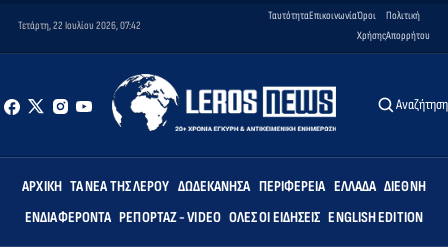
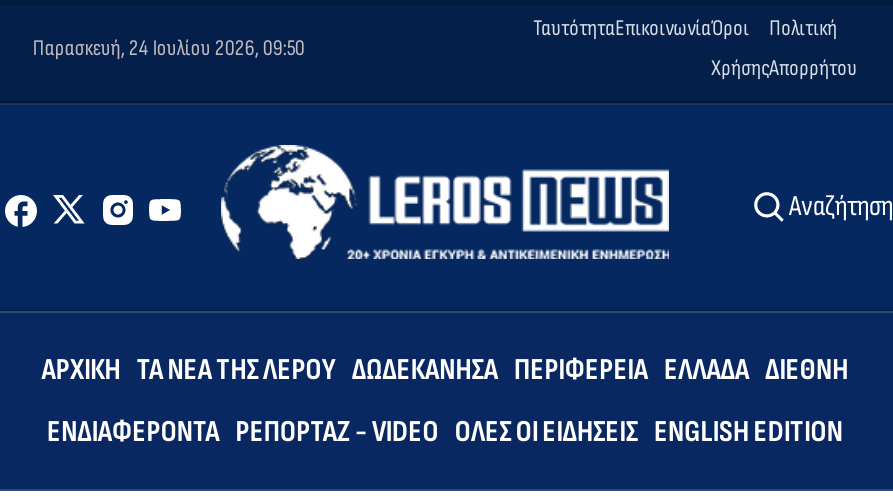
[18,19,141,32] Τετάρτη, 22 Ιουλίου 2026, 07:42 -> [33,35,305,61] Παρασκευή, 24 Ιουλίου 2026, 09:50

